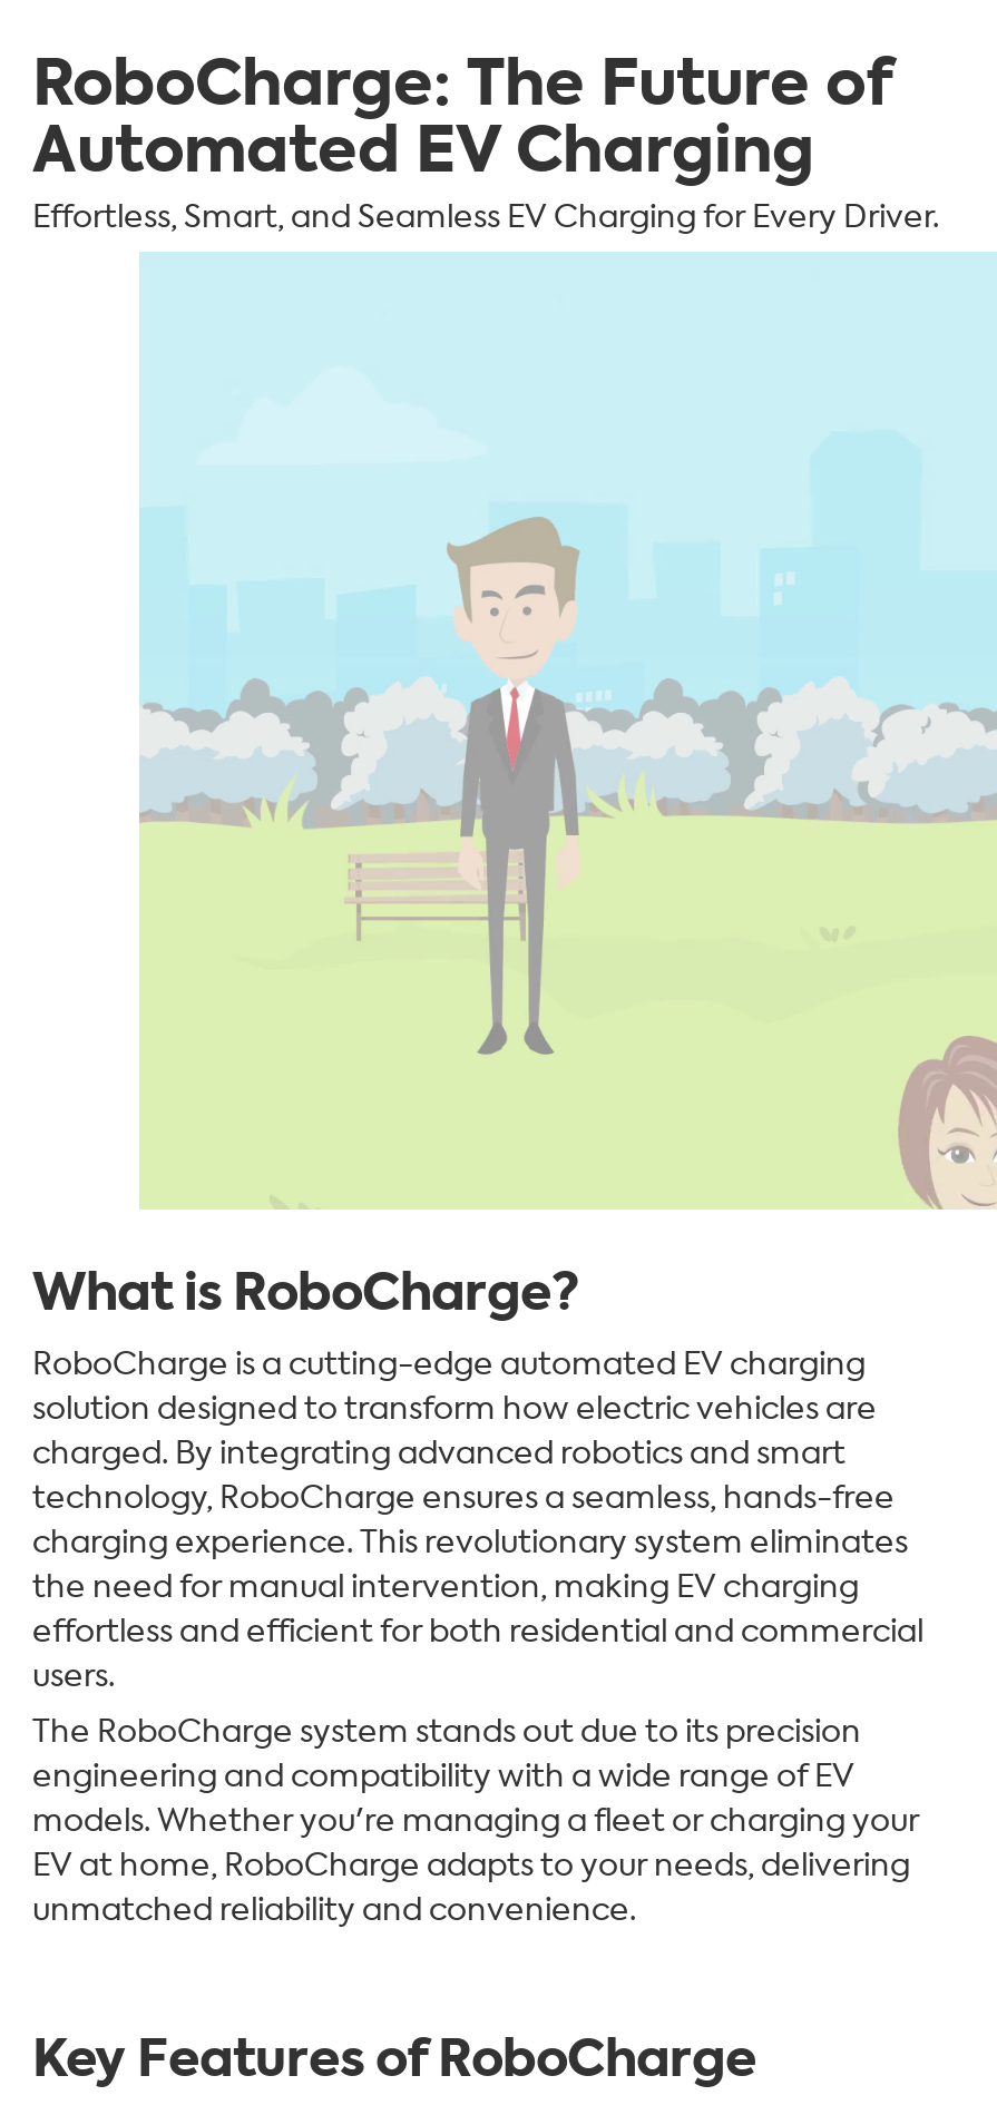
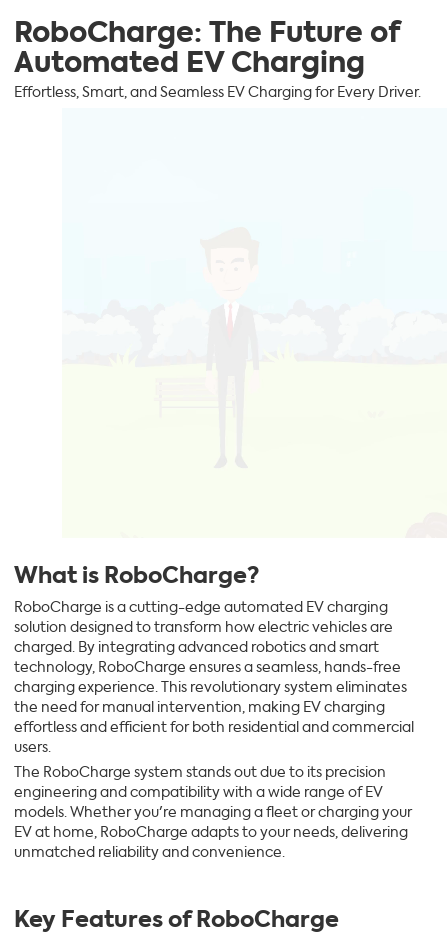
[139,252,990,1210] [image] -> none

